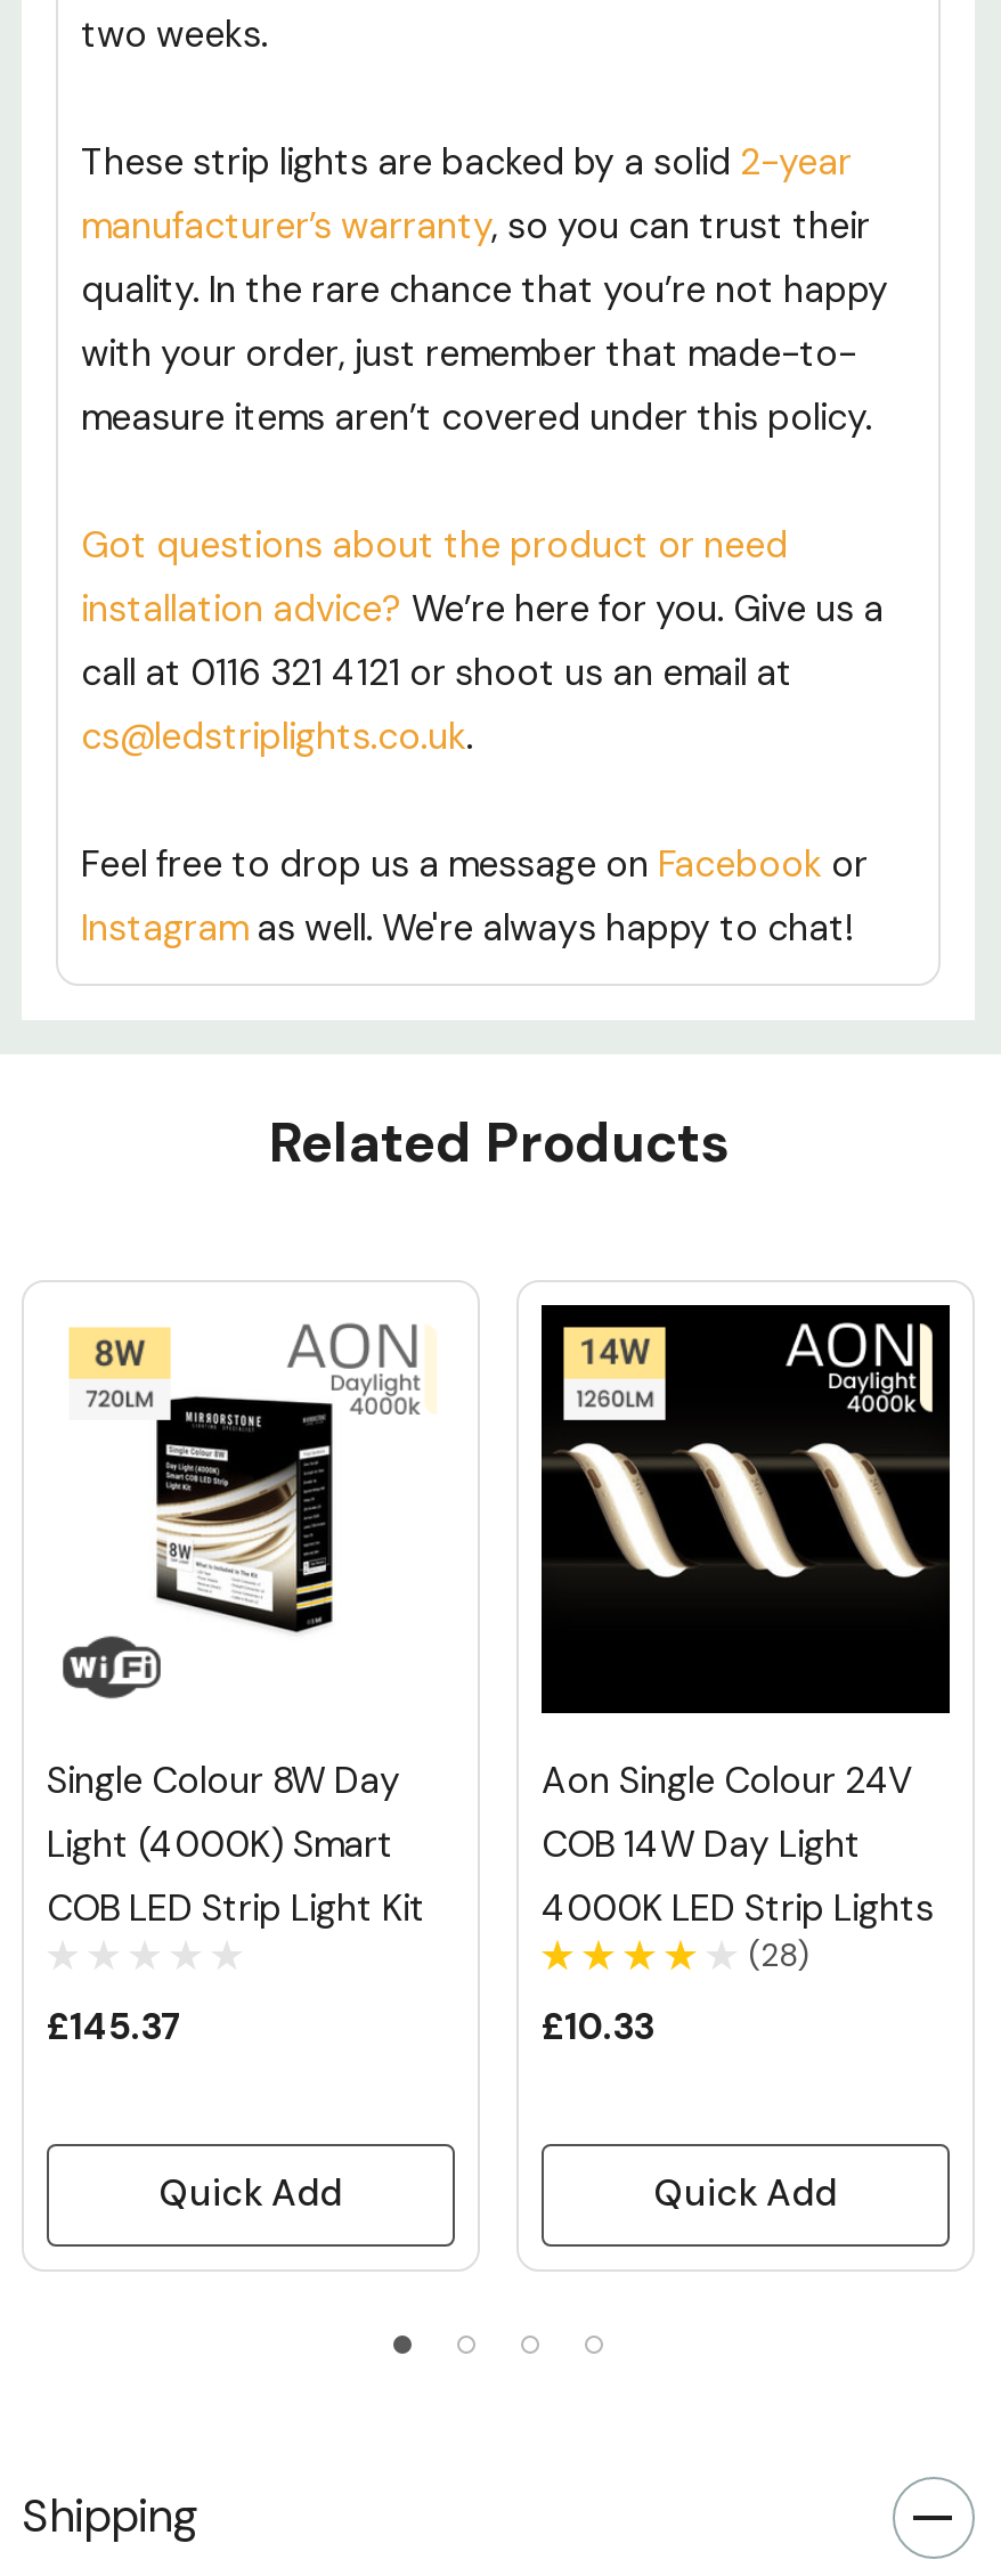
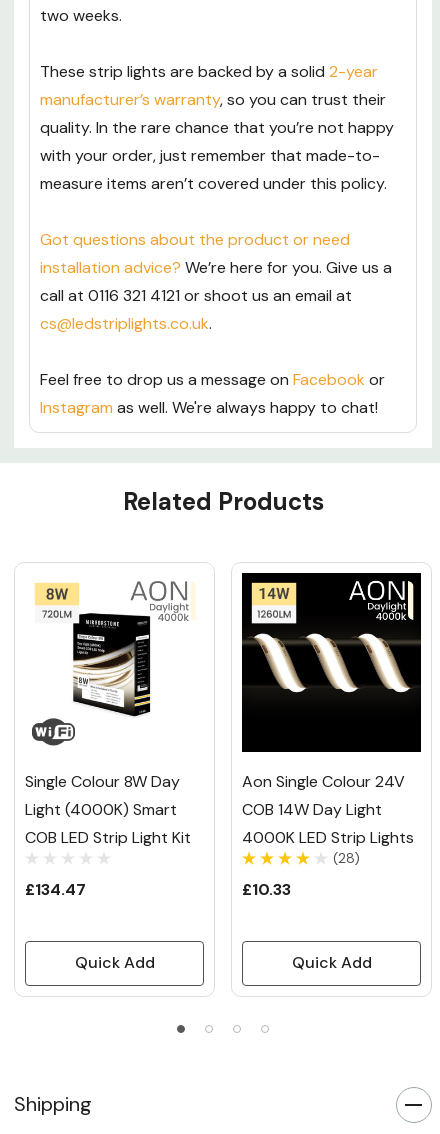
[47,2003,184,2051] £145.37 -> [25,879,86,900] £134.47

